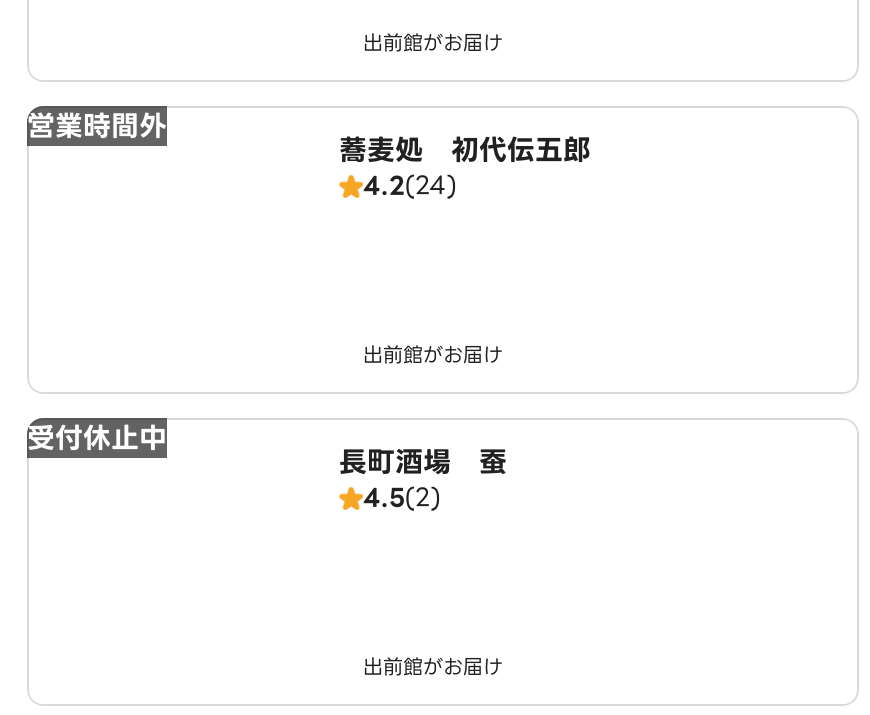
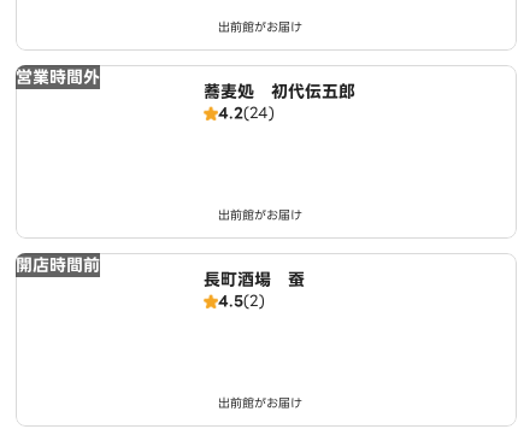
[27,416,167,460] 受付休止中 -> [16,252,100,278] 開店時間前

